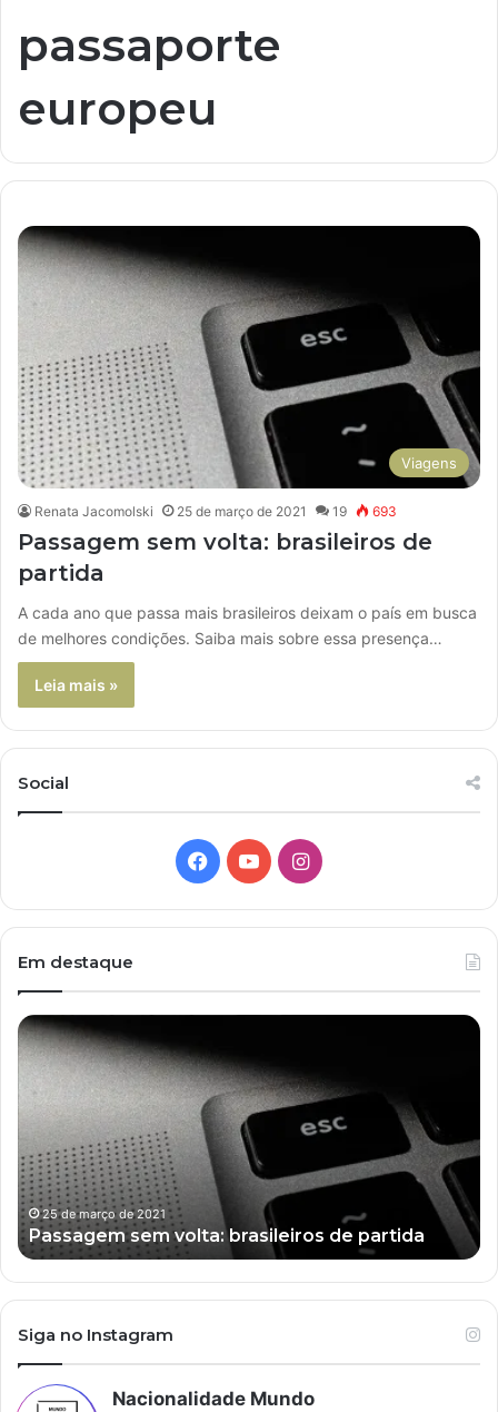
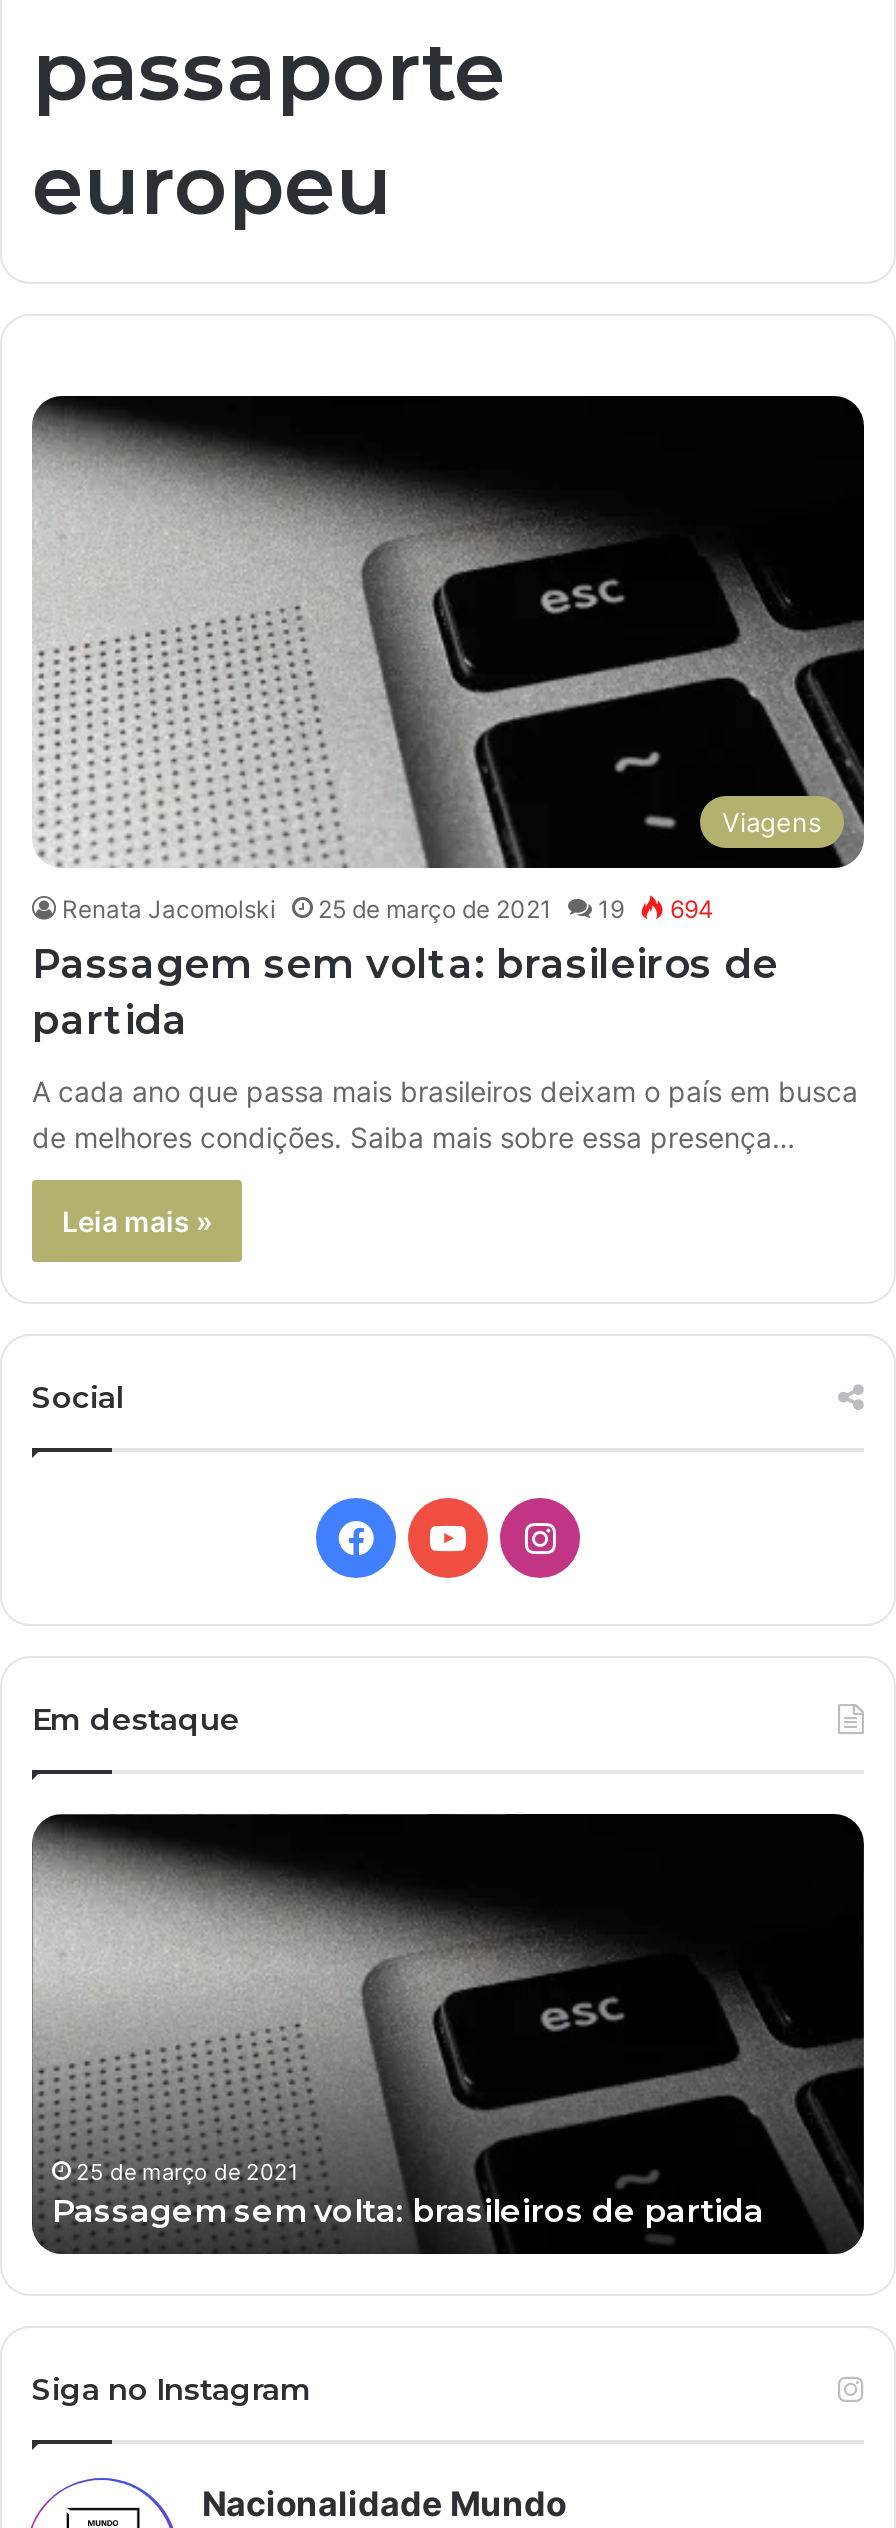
[34,503,397,520] Renata Jacomolski 25 de março de 2021 19 693 -> [62,894,714,924] Renata Jacomolski 25 de março de 2021 19 694

